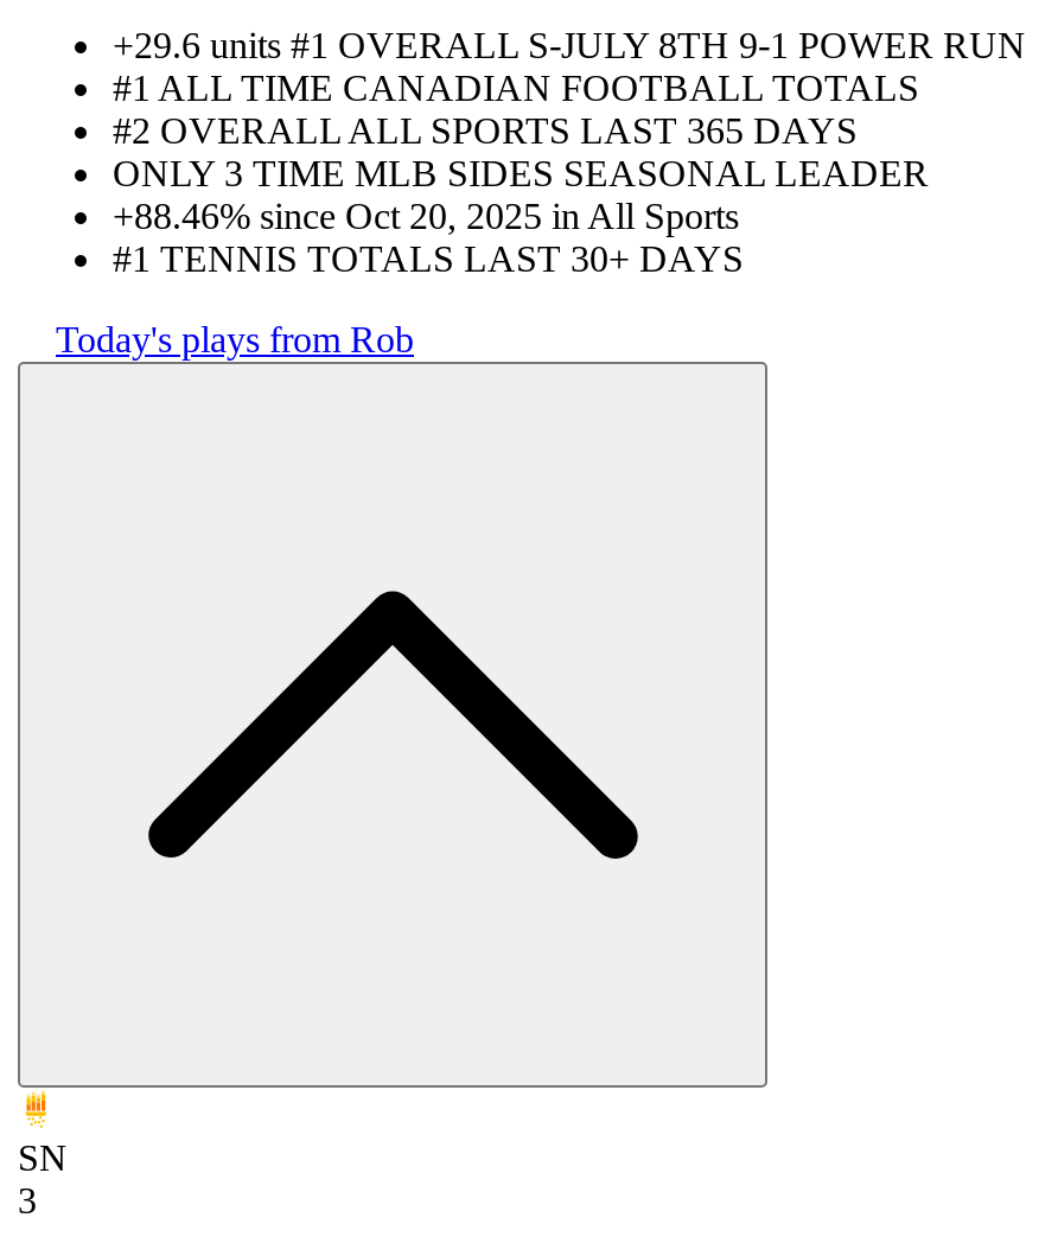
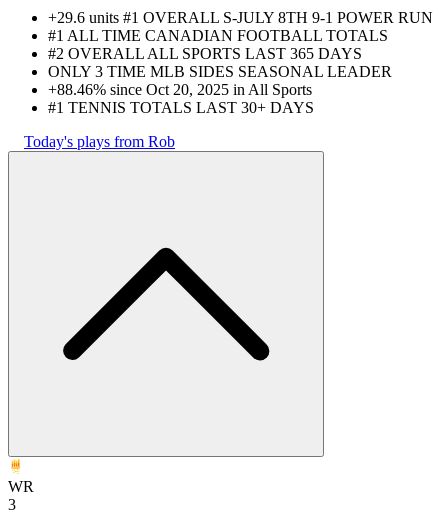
[18,1137,68,1178] SN -> [8,478,34,495] WR

